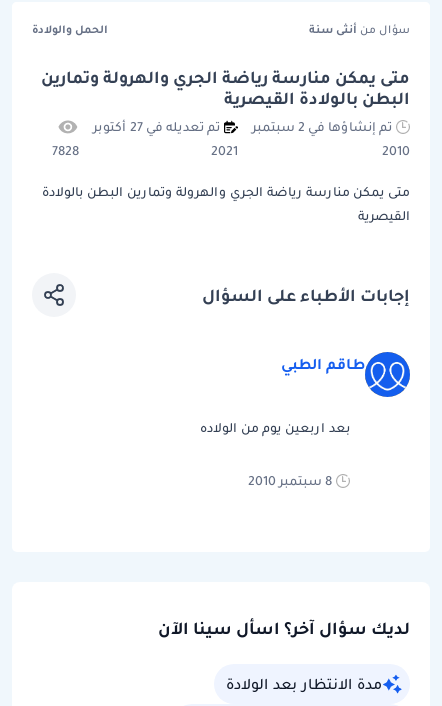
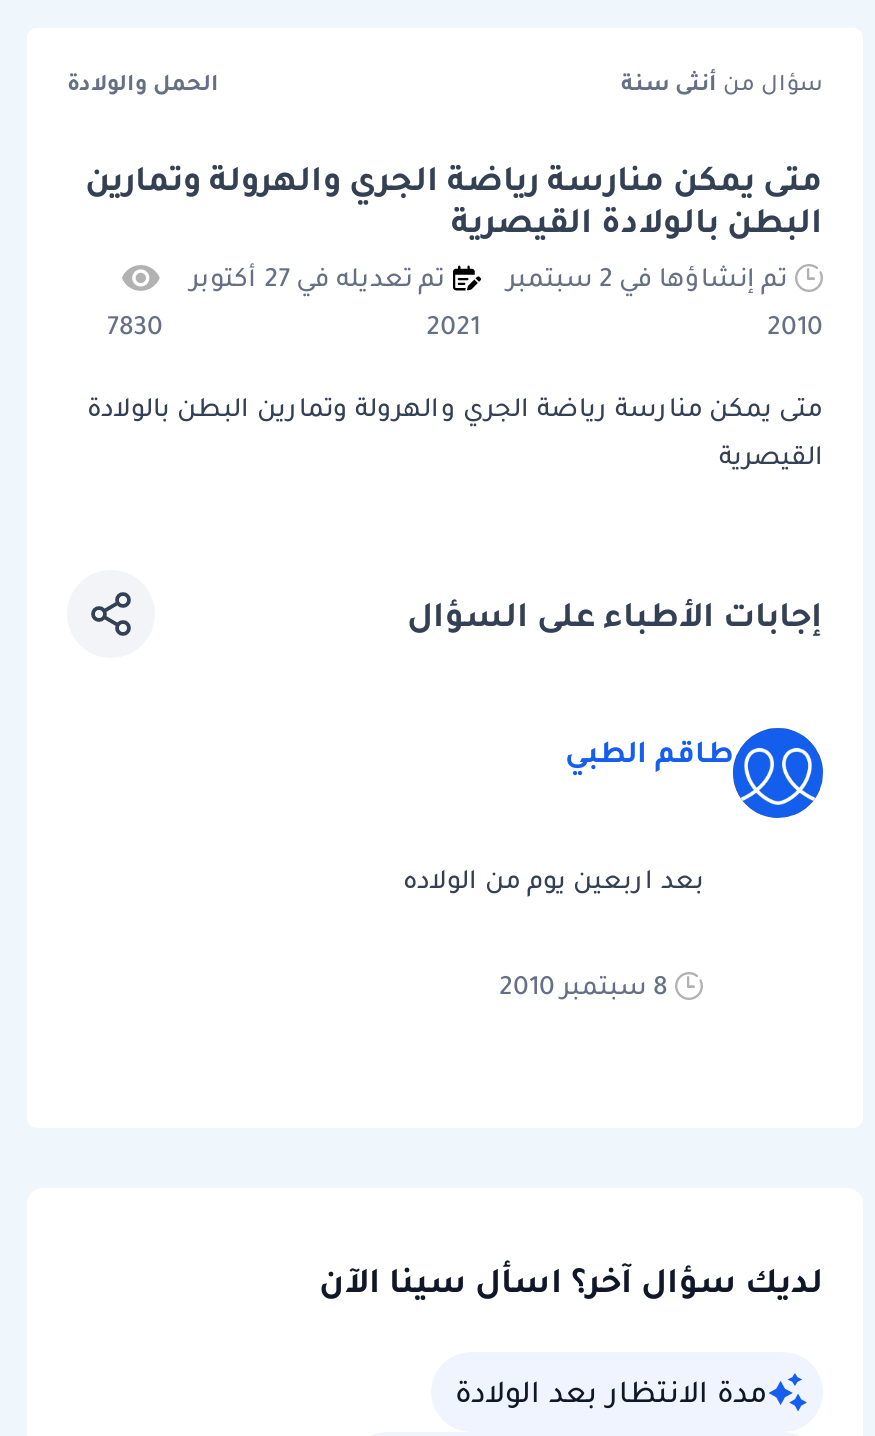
[52,141,79,160] 7828 -> [107,306,163,344] 7830

